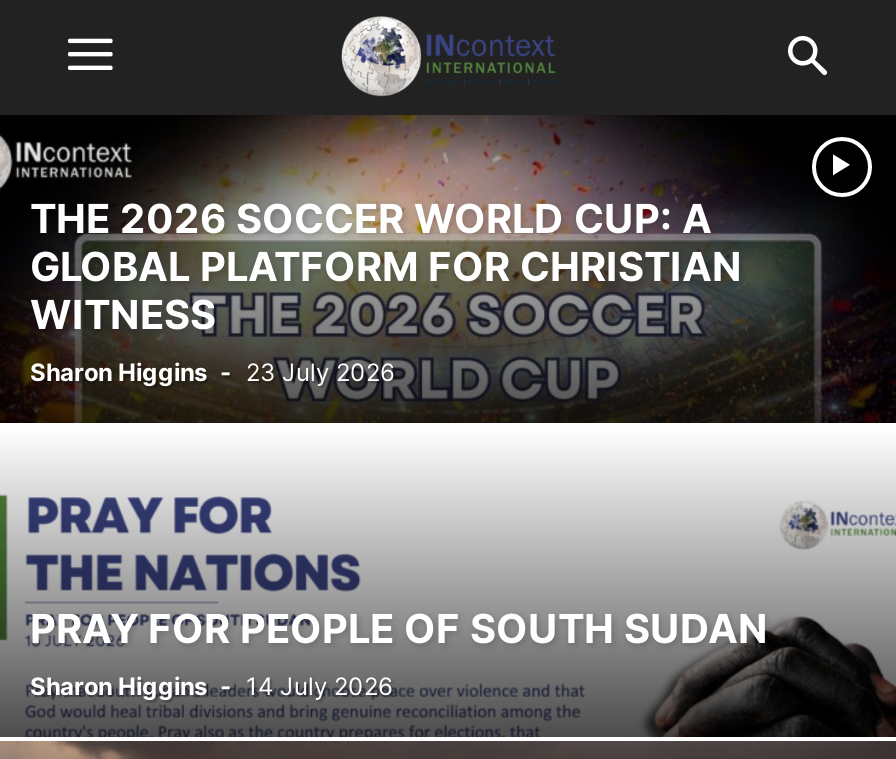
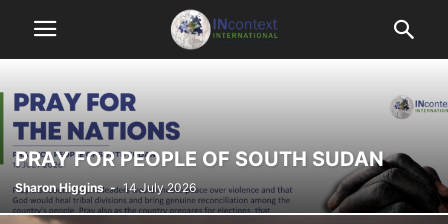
[6,115,890,429] [image] | THE 2026 SOCCER WORLD CUP: A | GLOBAL PLATFORM FOR CHRISTIAN | WITNESS | Sharon Higgins - 23 July 2026 -> none

